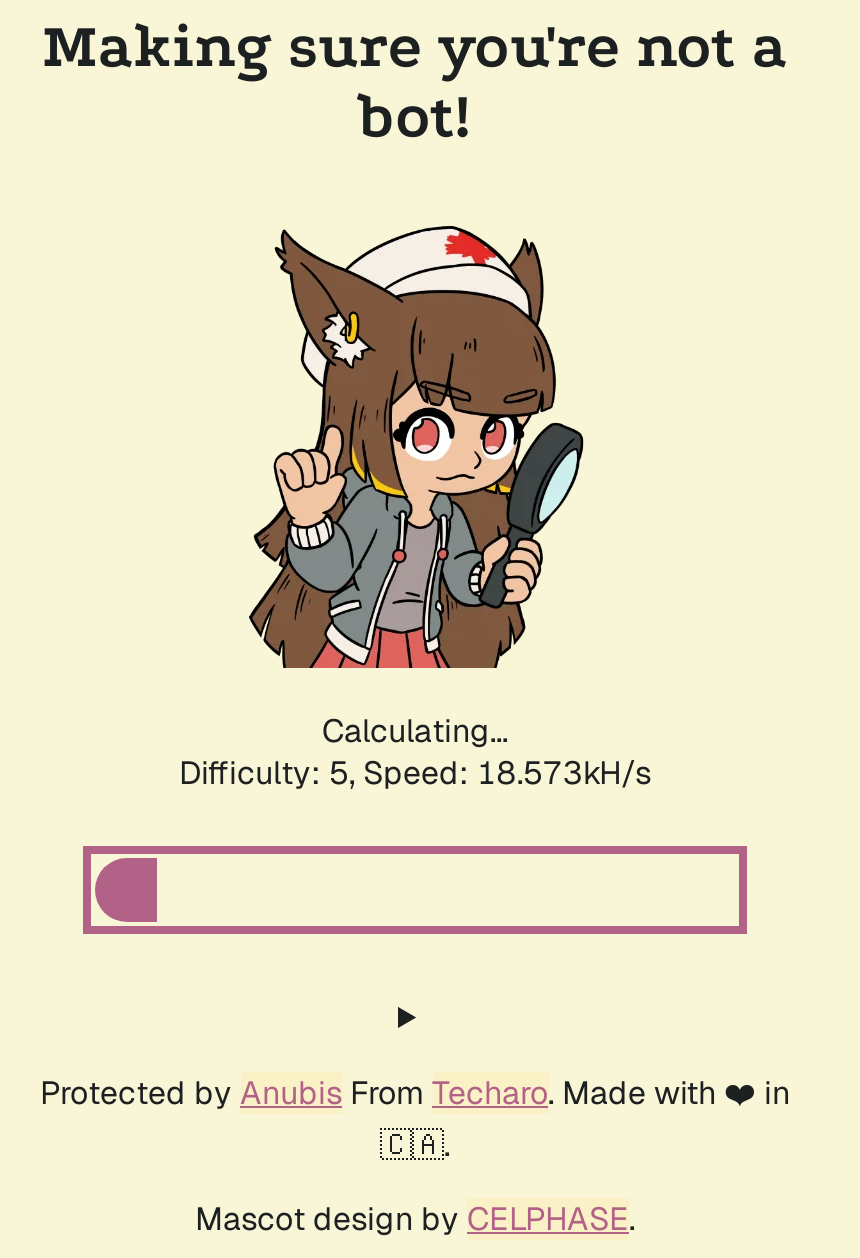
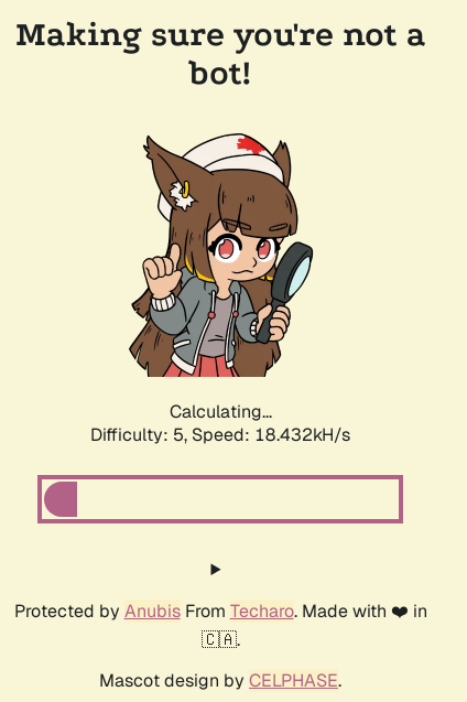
[179,752,651,794] Difficulty: 5, Speed: 18.573kH/s -> [90,423,350,446] Difficulty: 5, Speed: 18.432kH/s

